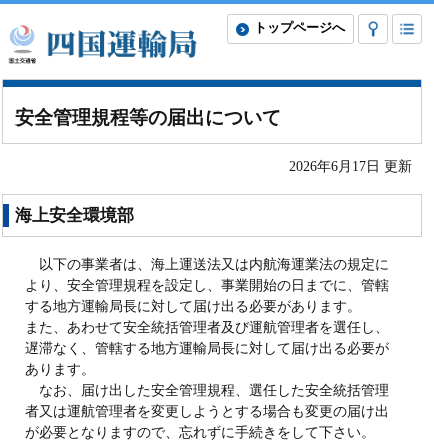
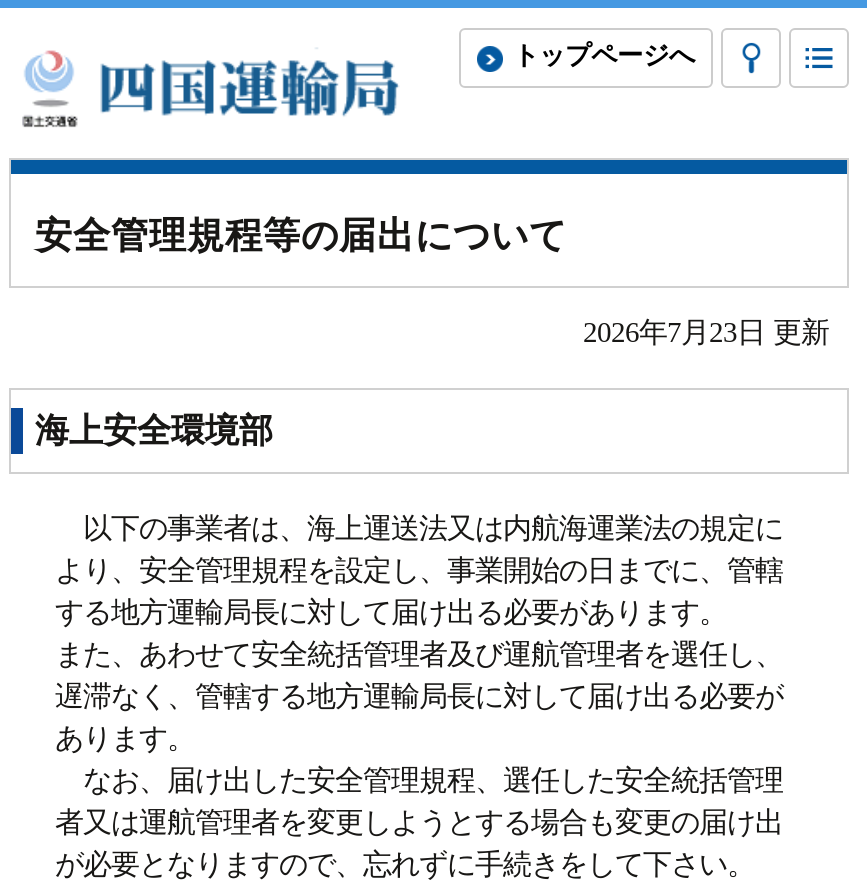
[289,158,412,174] 2026年6月17日 更新 -> [583,316,829,348] 2026年7月23日 更新

